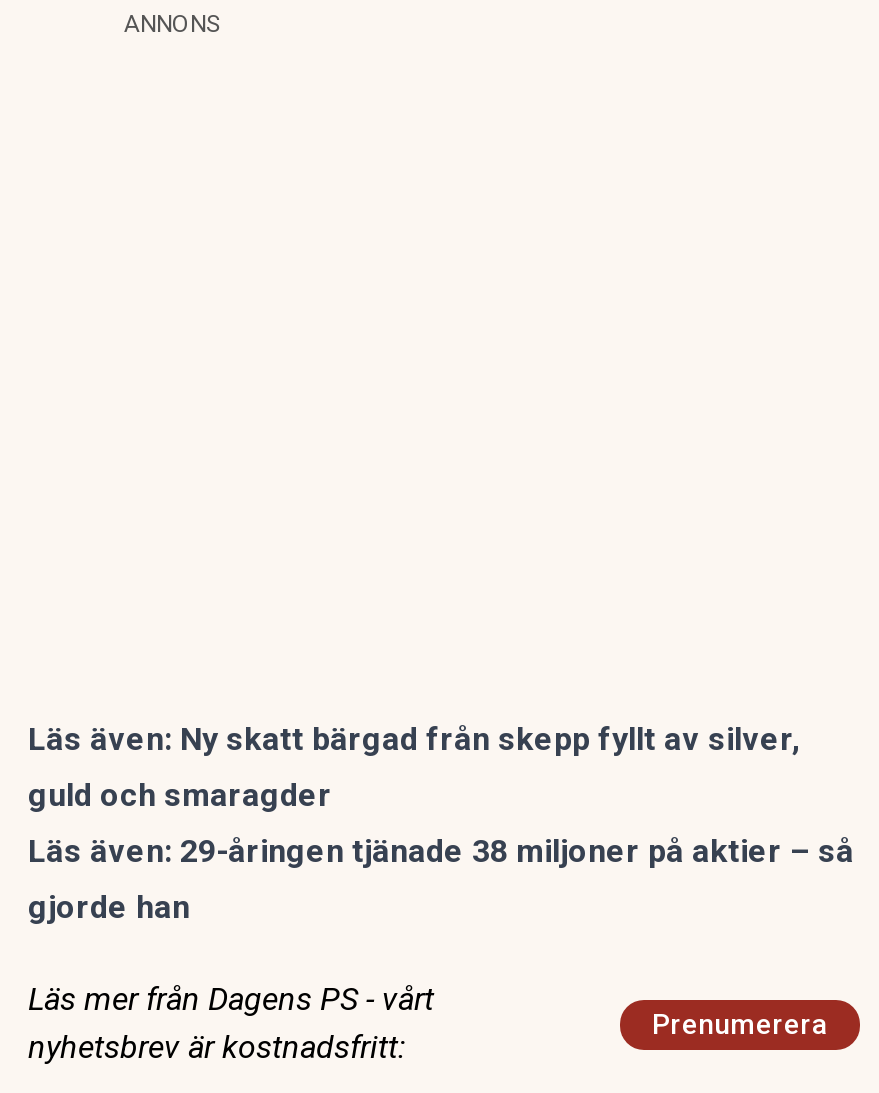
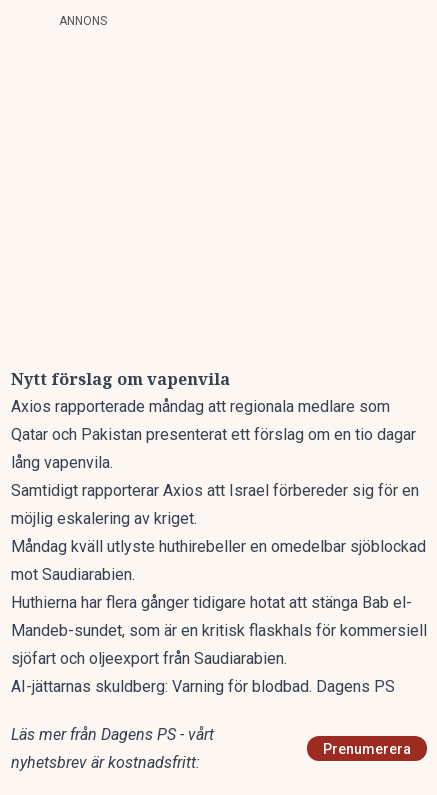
[28,720,854,926] Läs även: Ny skatt bärgad från skepp fyllt av silver, | guld och smaragder | Läs även: 29-åringen tjänade 38 miljoner på aktier – så | gjorde han -> [11,368,427,696] Nytt förslag om vapenvila | Axios rapporterade måndag att regionala medlare som | Qatar och Pakistan presenterat ett förslag om en tio dagar | lång vapenvila. | Samtidigt rapporterar Axios att Israel förbereder sig för en | möjlig eskalering av kriget. | Måndag kväll utlyste huthirebeller en omedelbar sjöblockad | mot Saudiarabien. | Huthierna har flera gånger tidigare hotat att stänga Bab el- | Mandeb-sundet, som är en kritisk flaskhals för kommersiell | sjöfart och oljeexport från Saudiarabien. | AI-jättarnas skuldberg: Varning för blodbad. Dagens PS

